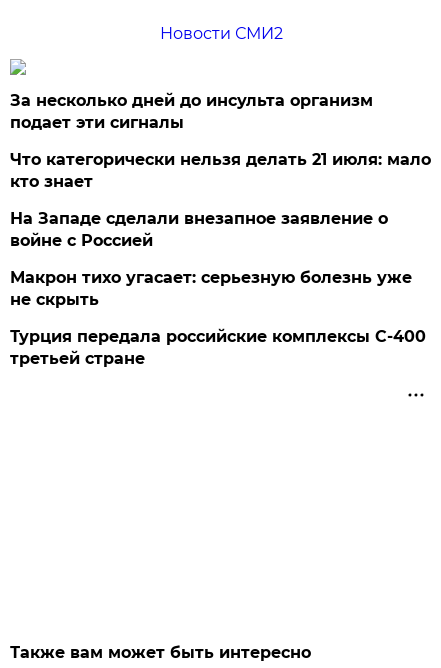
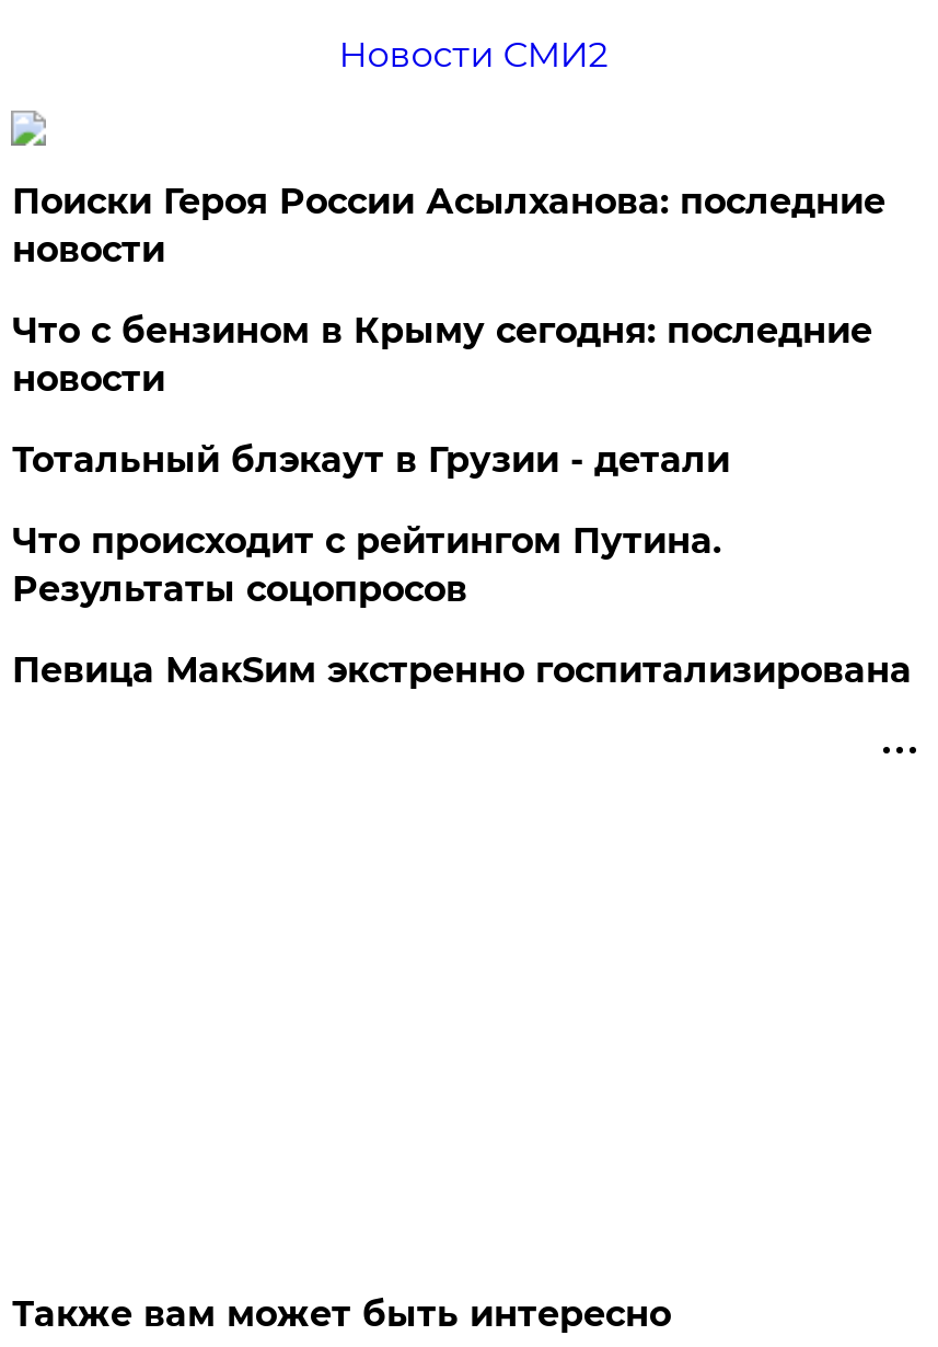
[10,91,373,132] За несколько дней до инсульта организм | подает эти сигналы -> [12,181,885,270] Поиски Героя России Асылханова: последние | новости
[10,150,431,191] Что категорически нельзя делать 21 июля: мало | кто знает -> [12,310,872,400] Что с бензином в Крыму сегодня: последние | новости
[10,209,388,250] На Западе сделали внезапное заявление о | войне с Россией -> [12,439,730,481] Тотальный блэкаут в Грузии - детали
[10,268,412,309] Макрон тихо угасает: серьезную болезнь уже | не скрыть -> [12,520,721,610] Что происходит с рейтингом Путина. | Результаты соцопросов
[10,327,426,368] Турция передала российские комплексы С-400 | третьей стране -> [12,649,912,691] Певица МакSим экстренно госпитализирована

